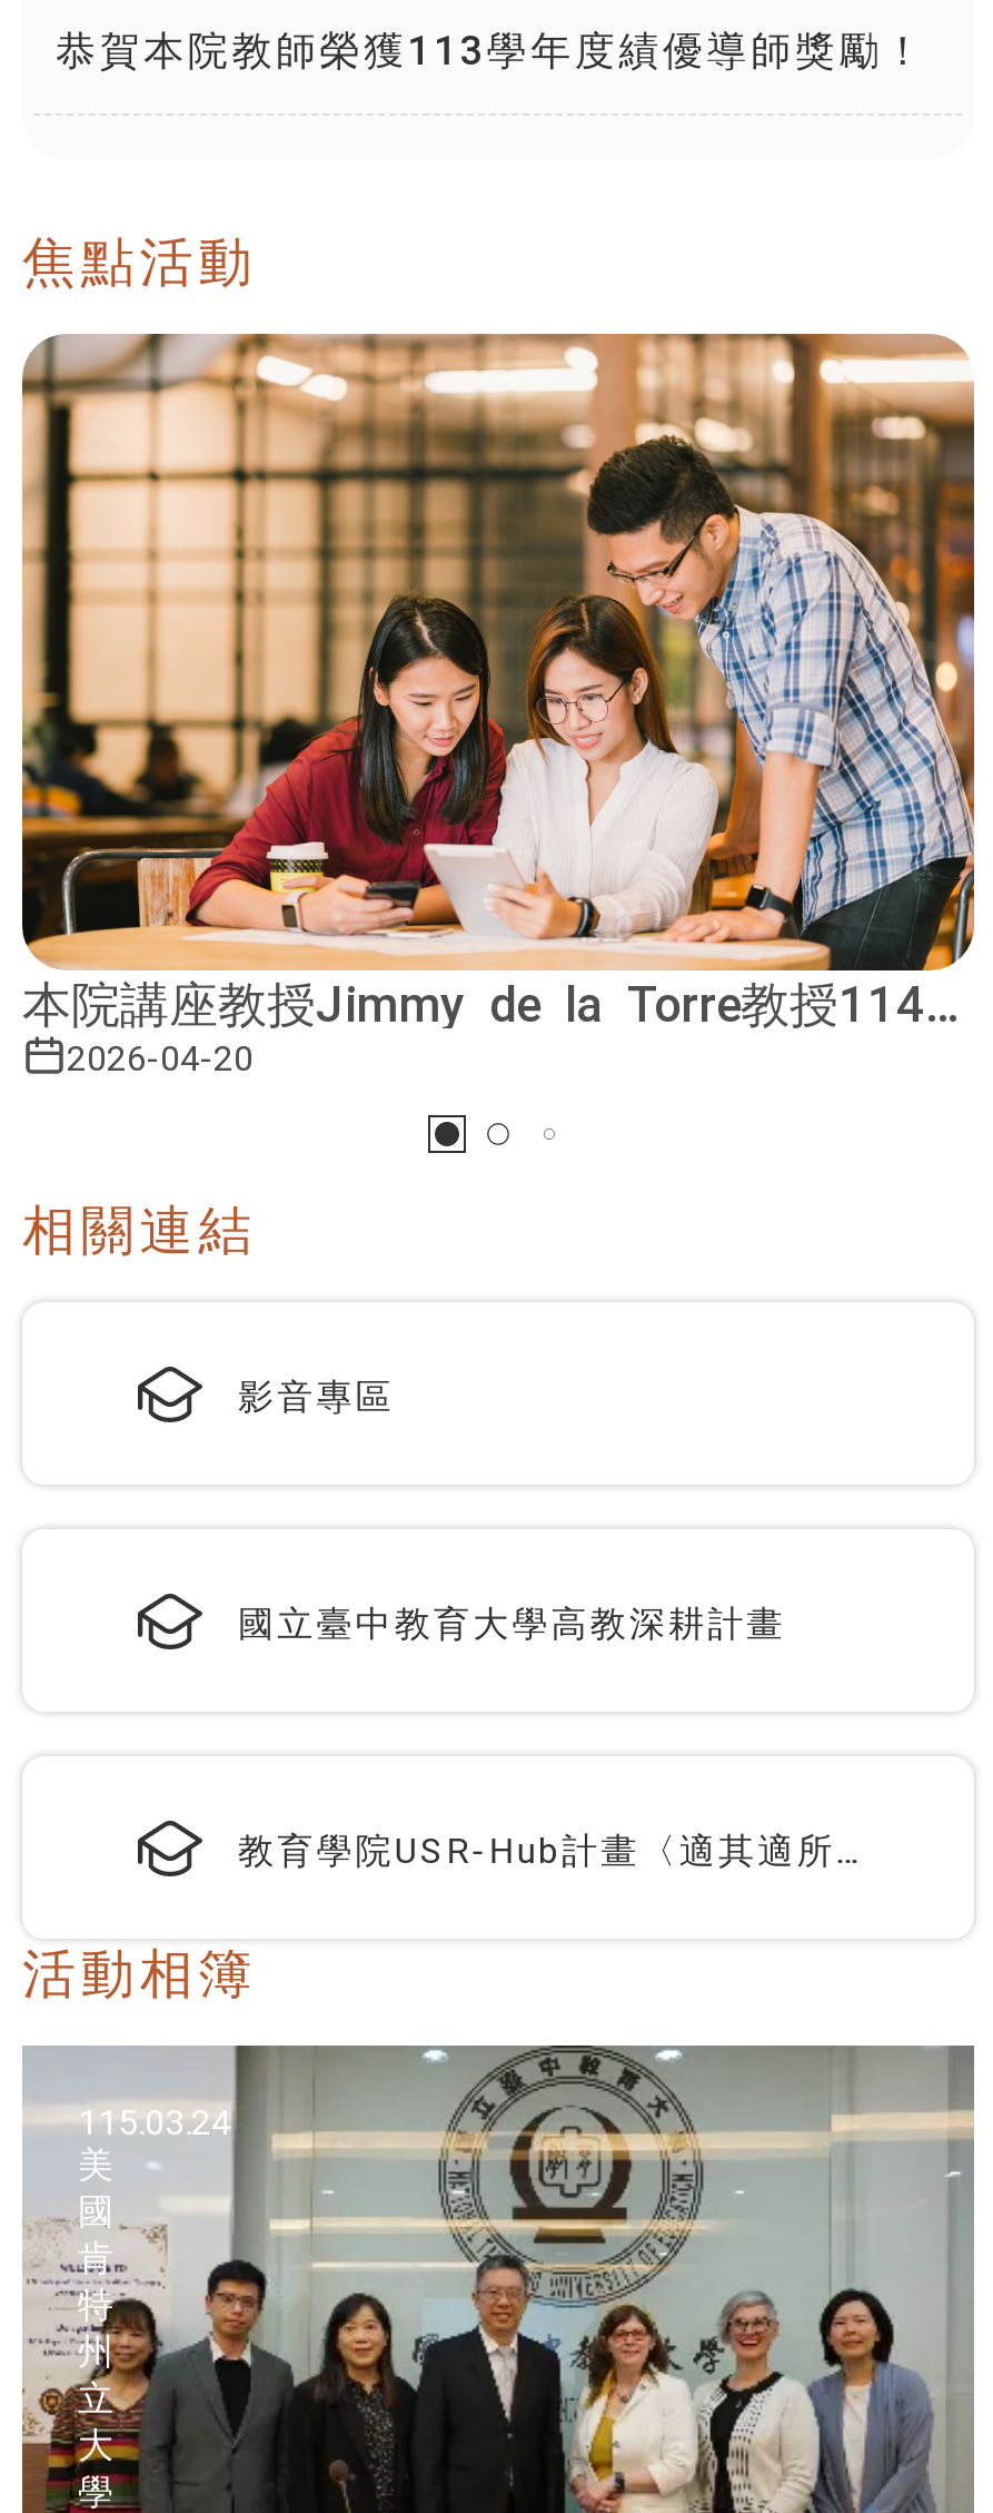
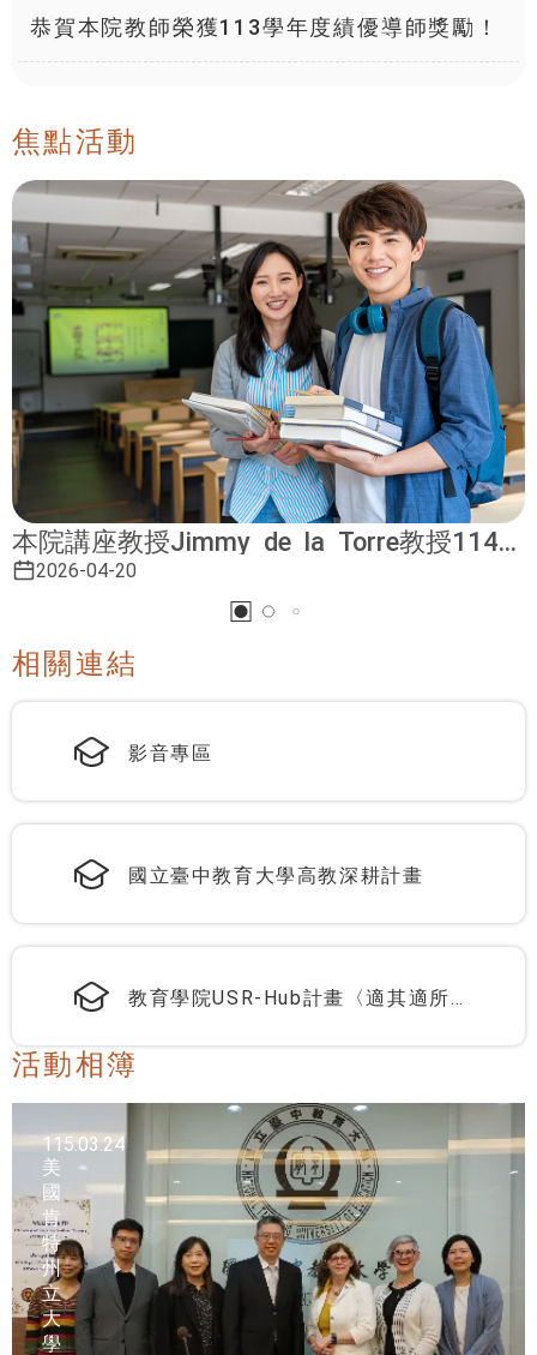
[20,332,976,968] [image] -> [11,180,526,523] [image]

